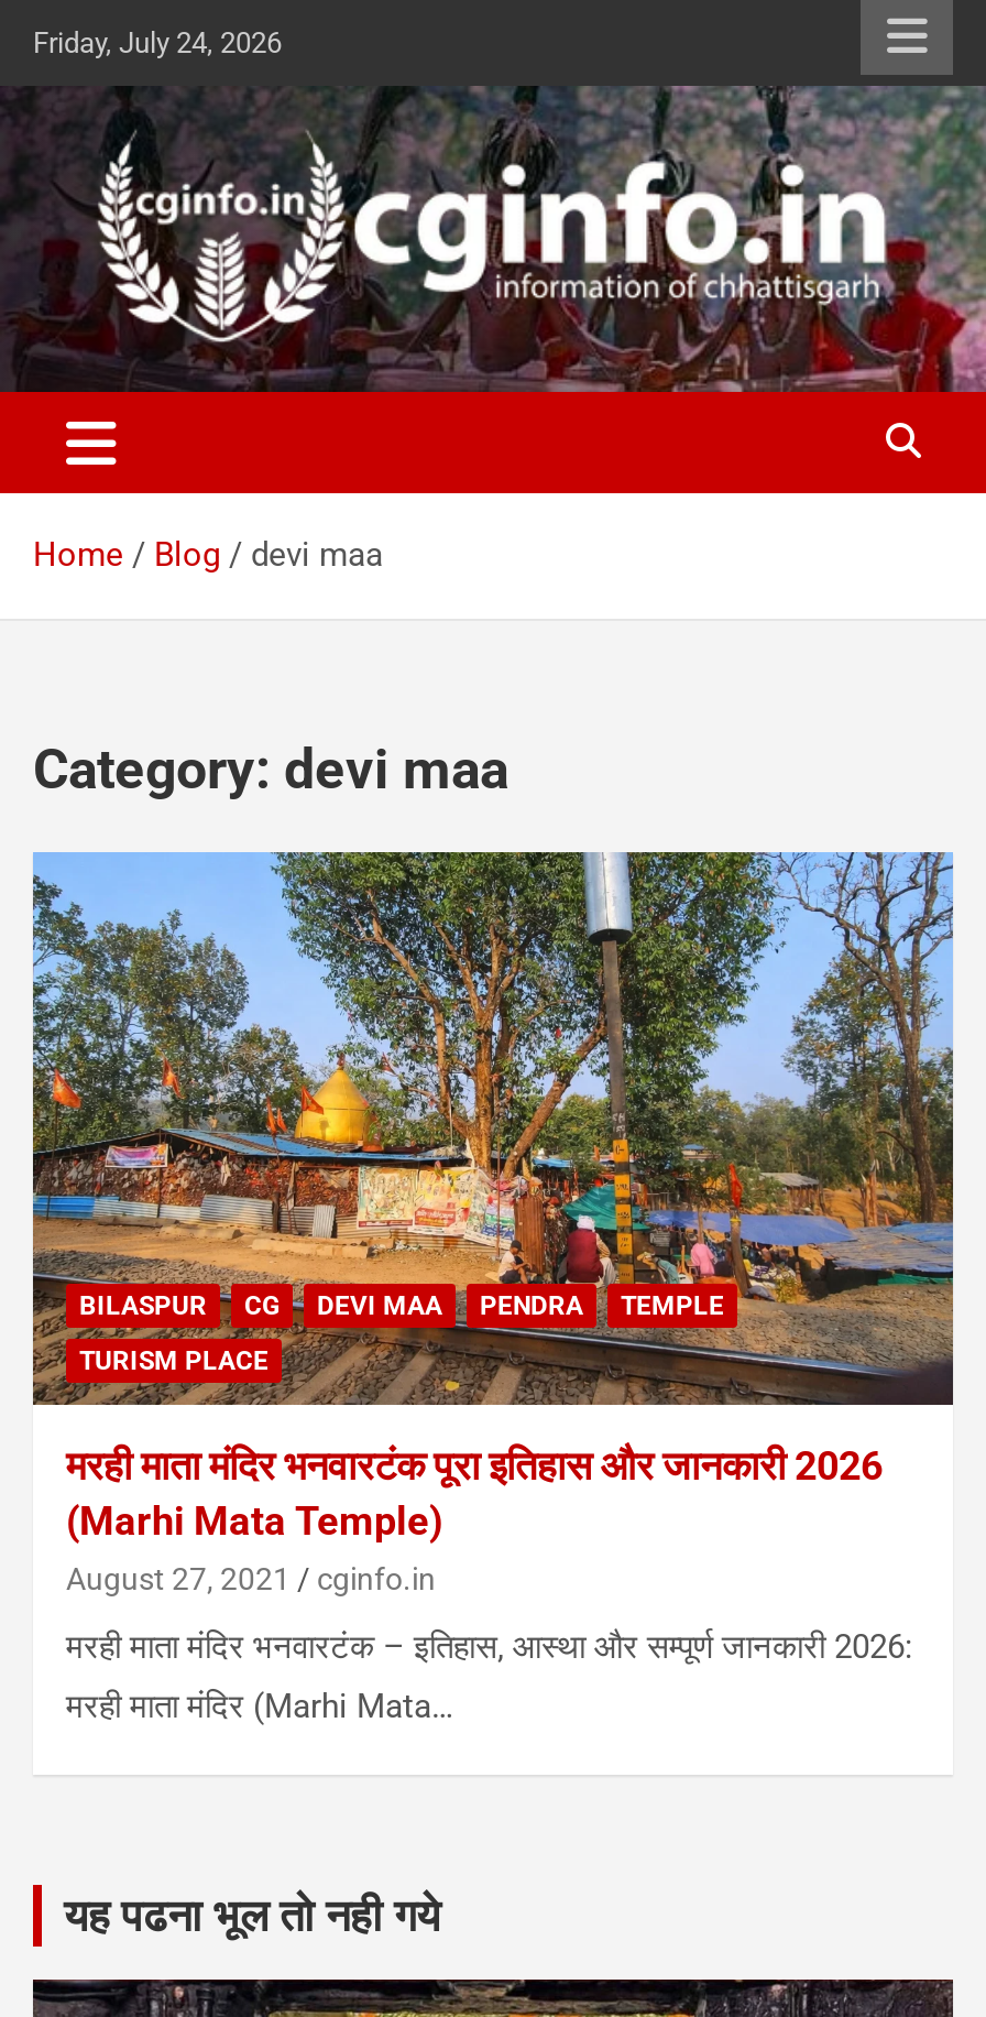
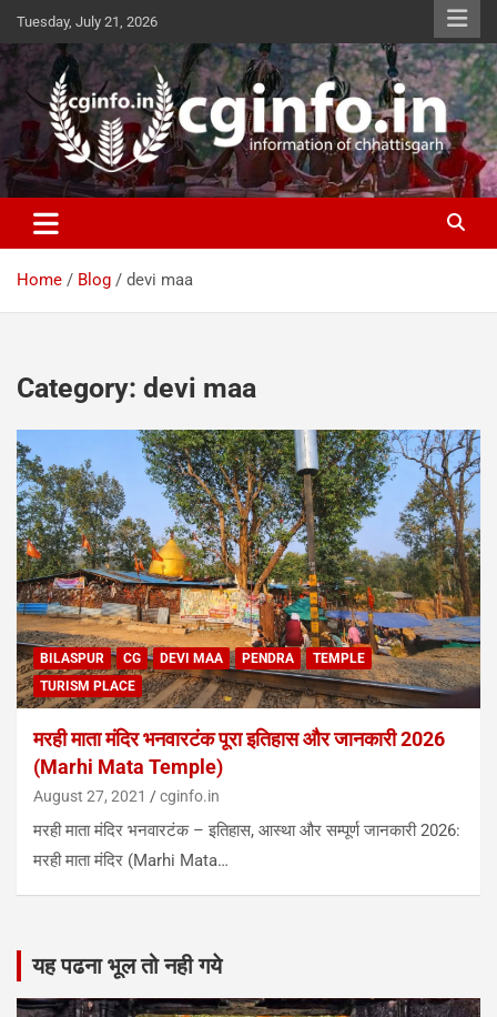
[33,26,282,59] Friday, July 24, 2026 -> [17,13,158,30] Tuesday, July 21, 2026

